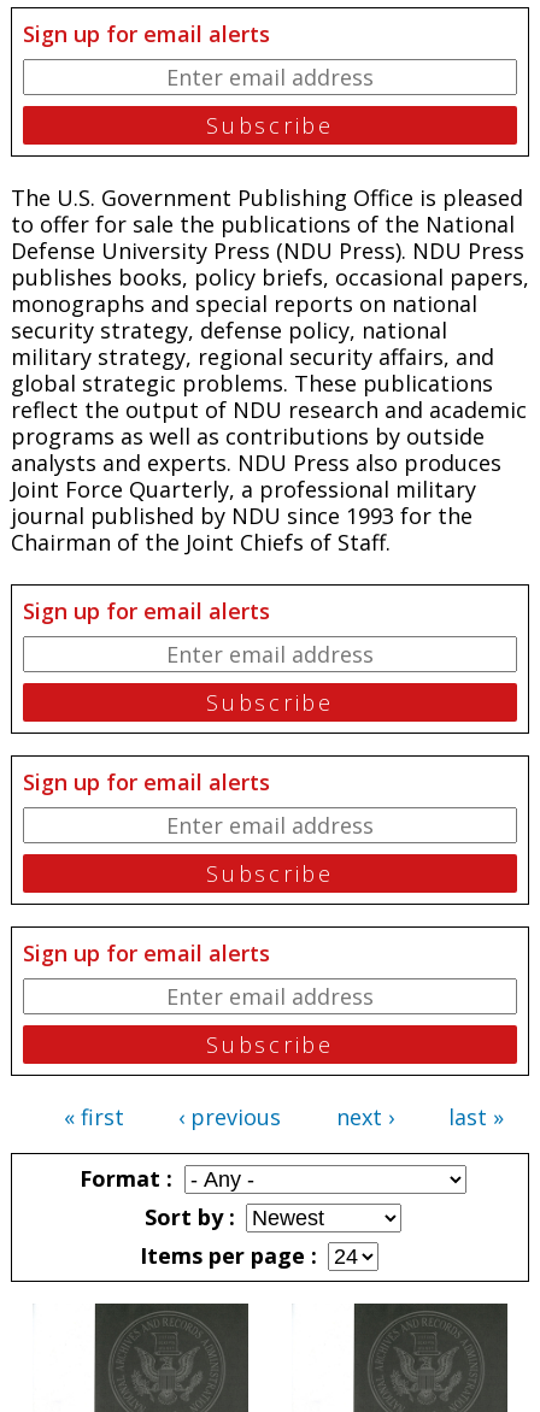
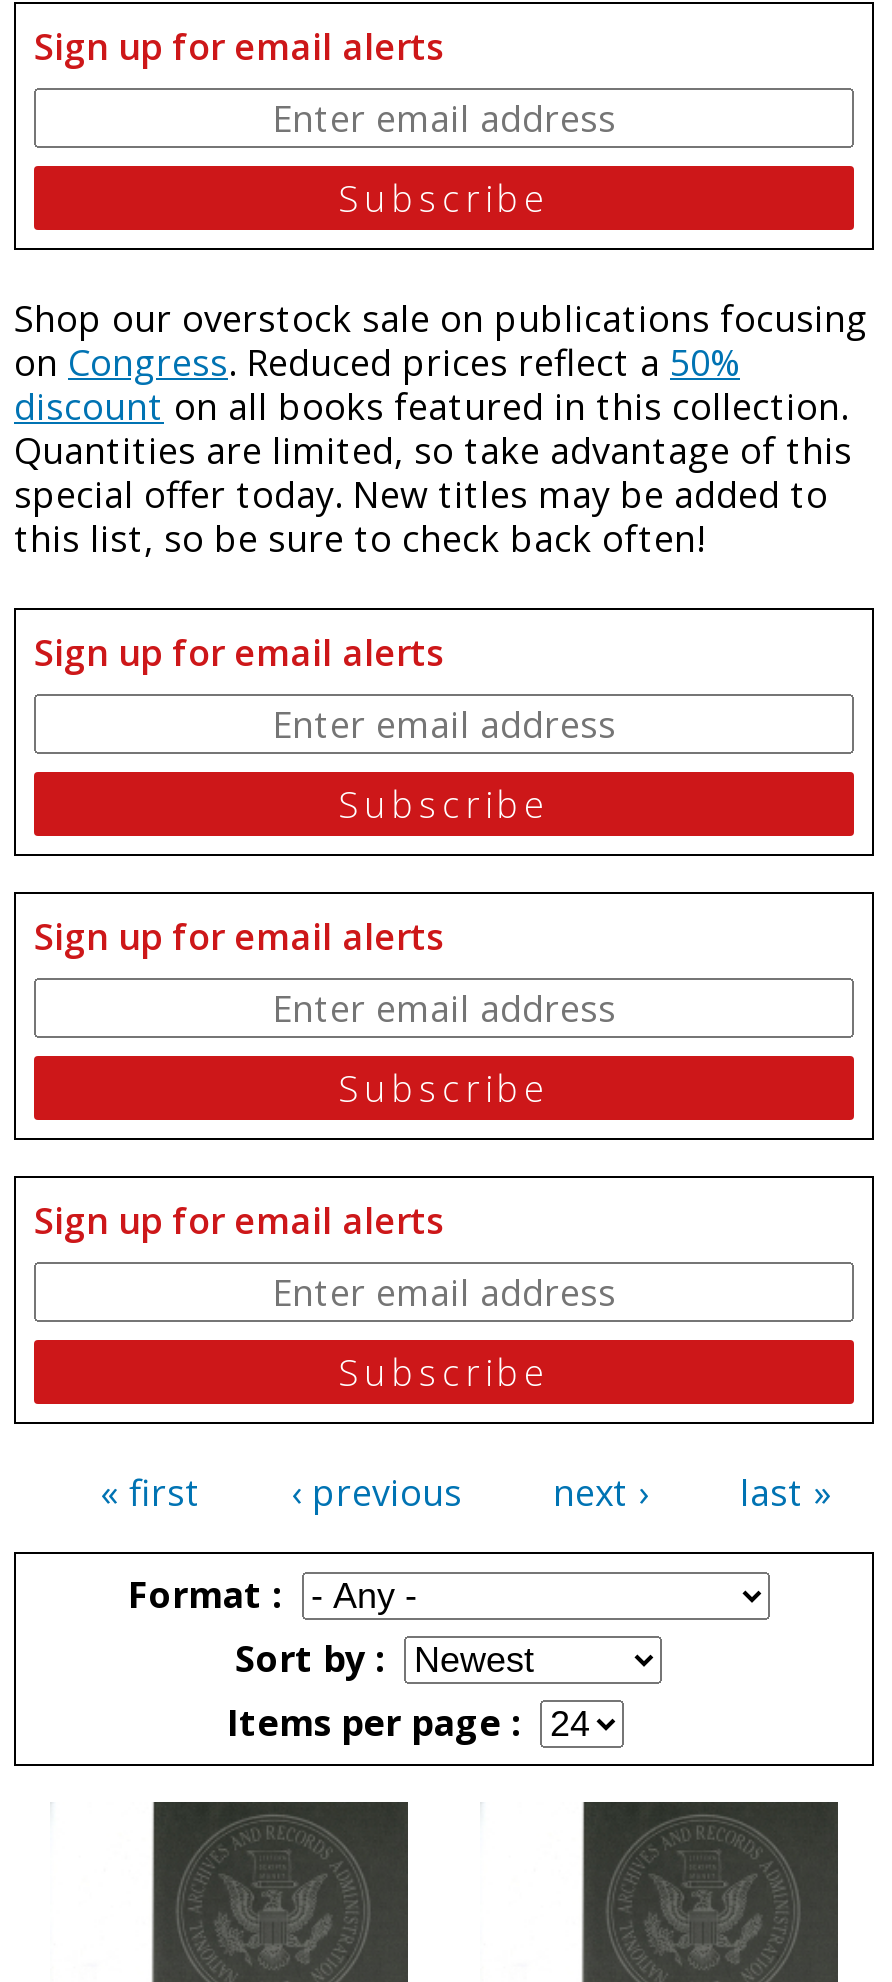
[11,183,529,556] The U.S. Government Publishing Office is pleased | to offer for sale the publications of the National | Defense University Press (NDU Press). NDU Press | publishes books, policy briefs, occasional papers, | monographs and special reports on national | security strategy, defense policy, national | military strategy, regional security affairs, and | global strategic problems. These publications | reflect the output of NDU research and academic | programs as well as contributions by outside | analysts and experts. NDU Press also produces | Joint Force Quarterly, a professional military | journal published by NDU since 1993 for the | Chairman of the Joint Chiefs of Staff. -> [14,293,868,561] Shop our overstock sale on publications focusing | on Congress. Reduced prices reflect a 50% | discounton all books featured in this collection. | Quantities are limited, so take advantage of this | special offer today. New titles may be added to | this list, so be sure to check back often!

